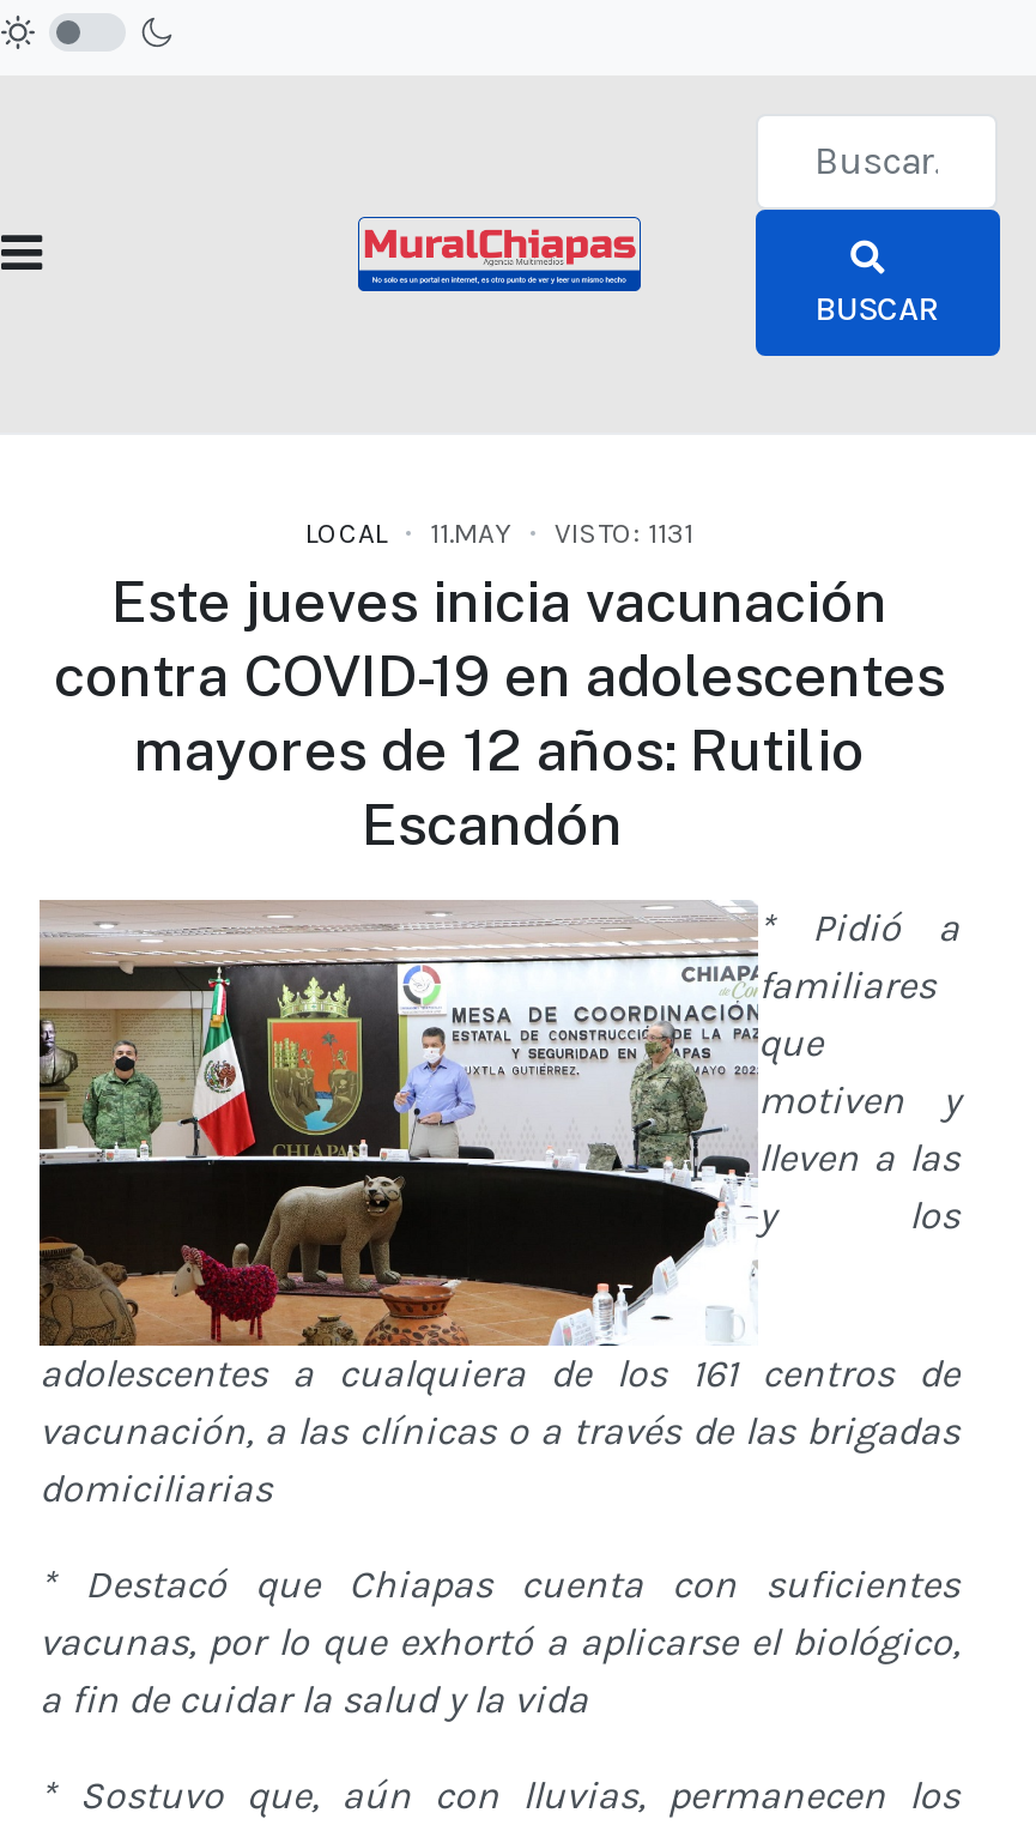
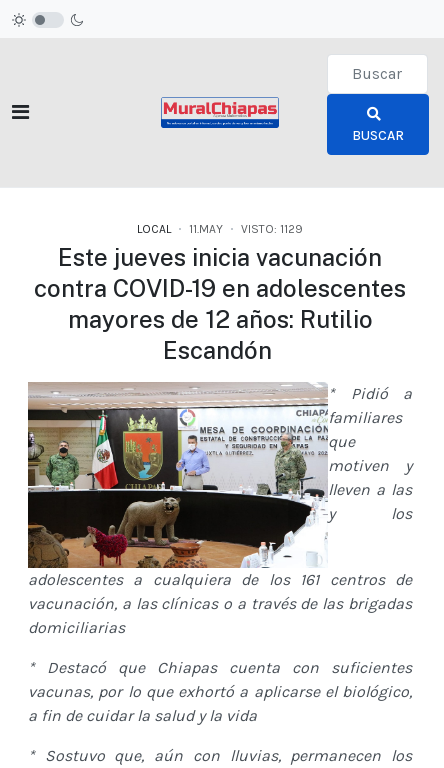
[305,517,693,551] LOCAL 11.MAY VISTO: 1131 -> [137,222,303,236] LOCAL 11.MAY VISTO: 1129

